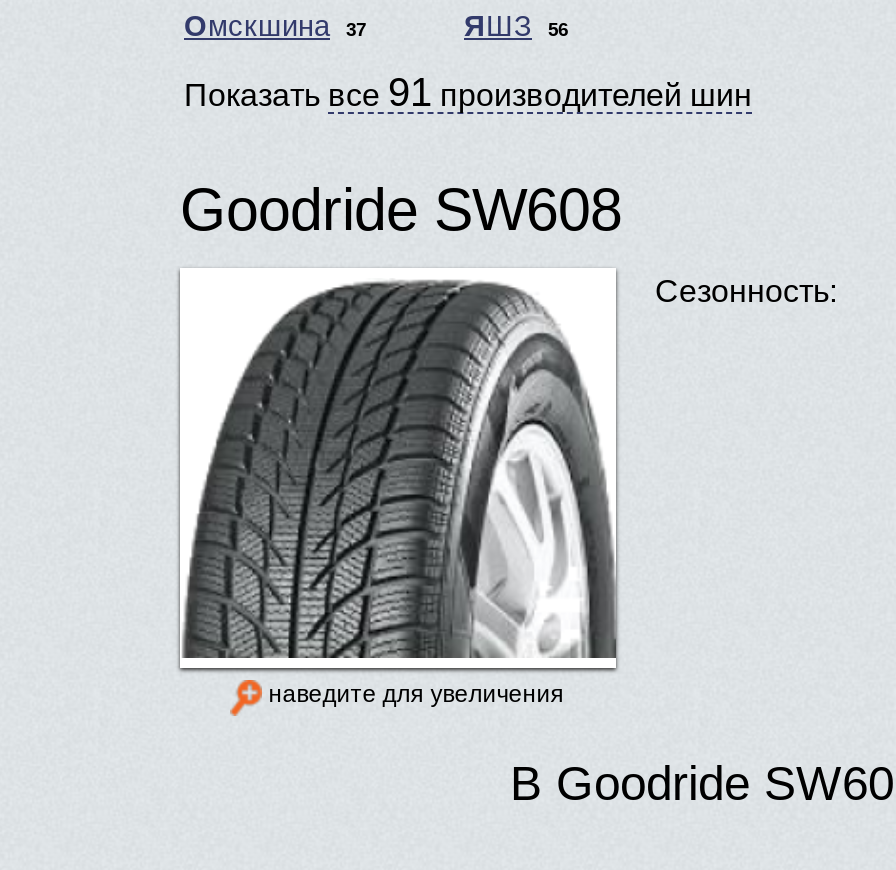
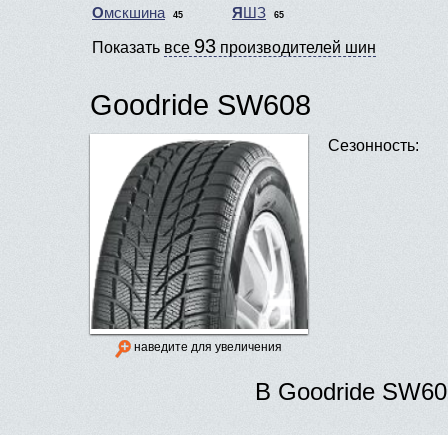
[208,10,366,42] Омскшина 37 -> [104,5,183,21] Омскшина 45
[486,10,568,42] ЯШЗ 56 -> [243,5,284,21] ЯШЗ 65
[184,70,752,114] Показать все 91 производителей шин -> [92,35,376,57] Показать все 93 производителей шин

